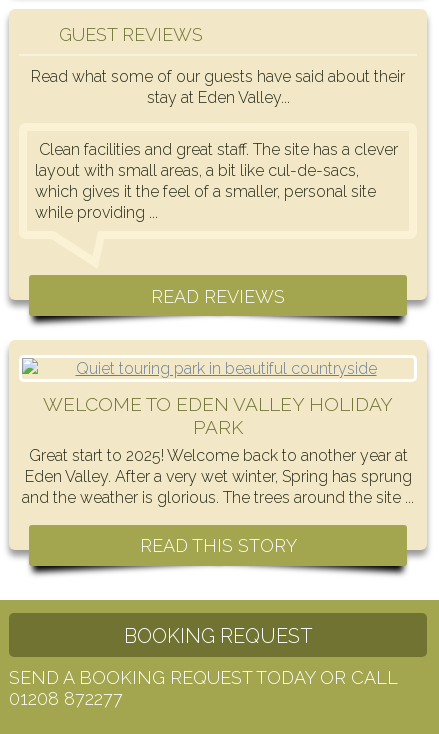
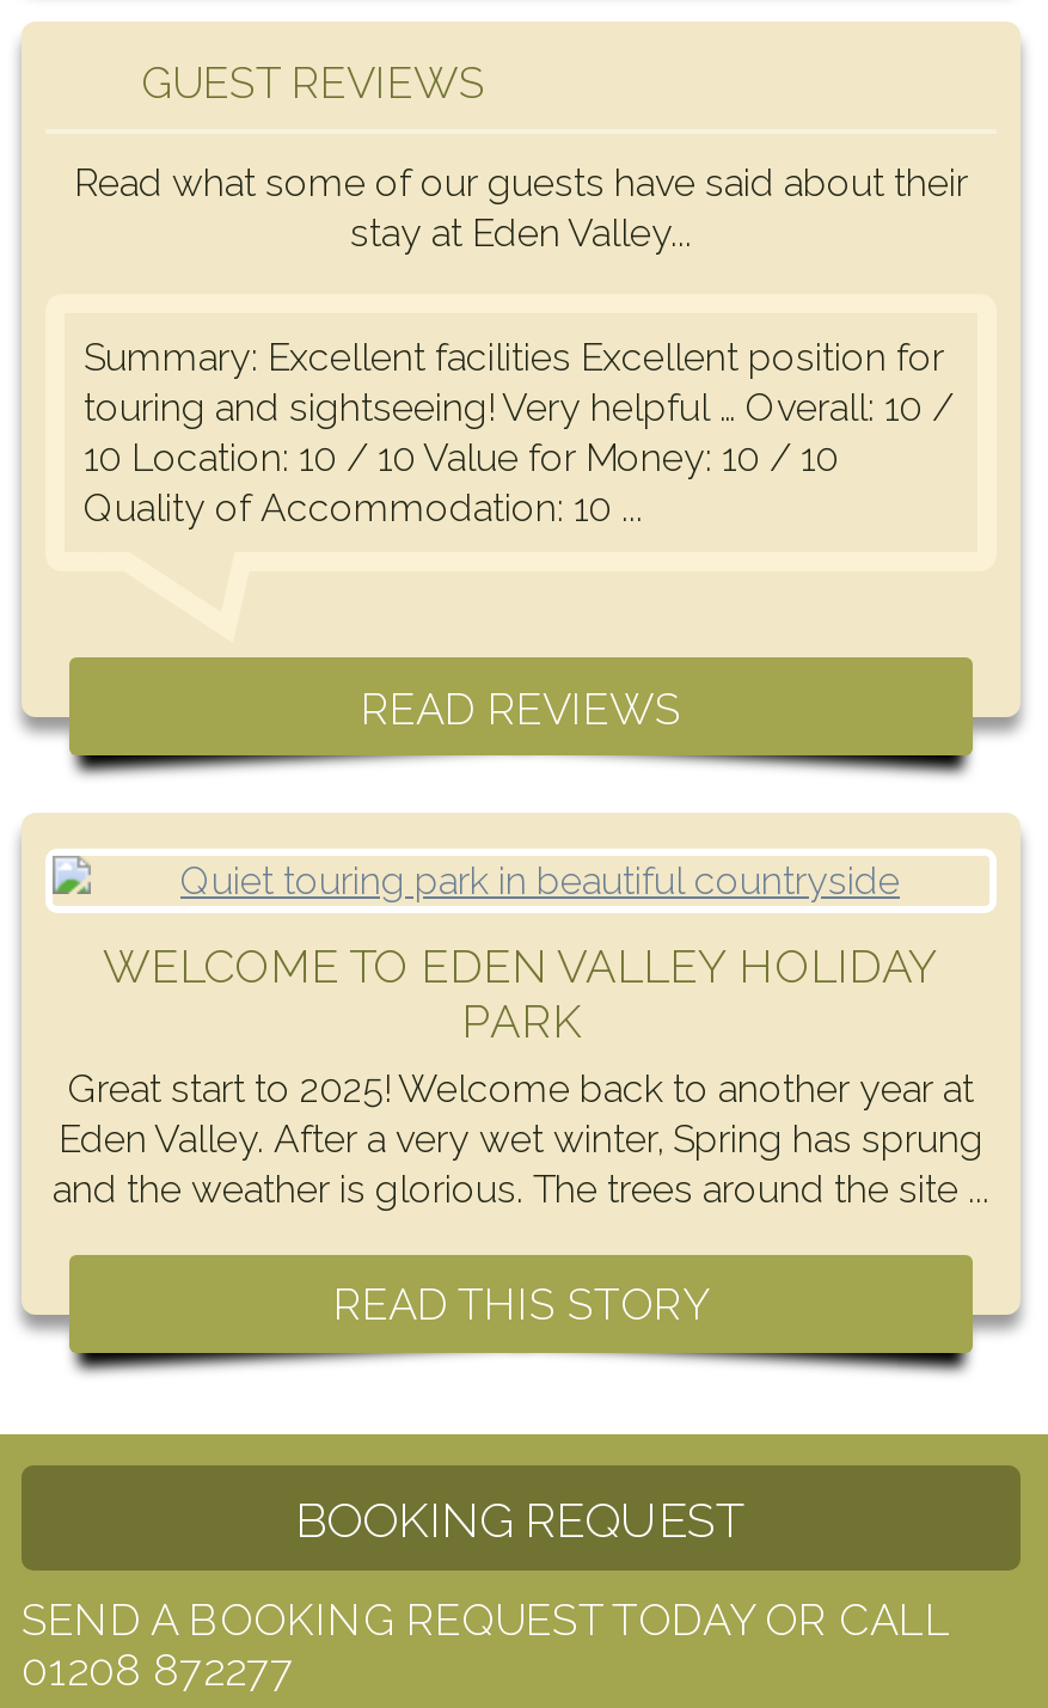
[35,140,398,222] Clean facilities and great staff. The site has a clever | layout with small areas, a bit like cul-de-sacs, | which gives it the feel of a smaller, personal site | while providing ... -> [84,335,954,531] Summary: Excellent facilities Excellent position for | touring and sightseeing! Very helpful … Overall: 10 / | 10 Location: 10 / 10 Value for Money: 10 / 10 | Quality of Accommodation: 10 ...

